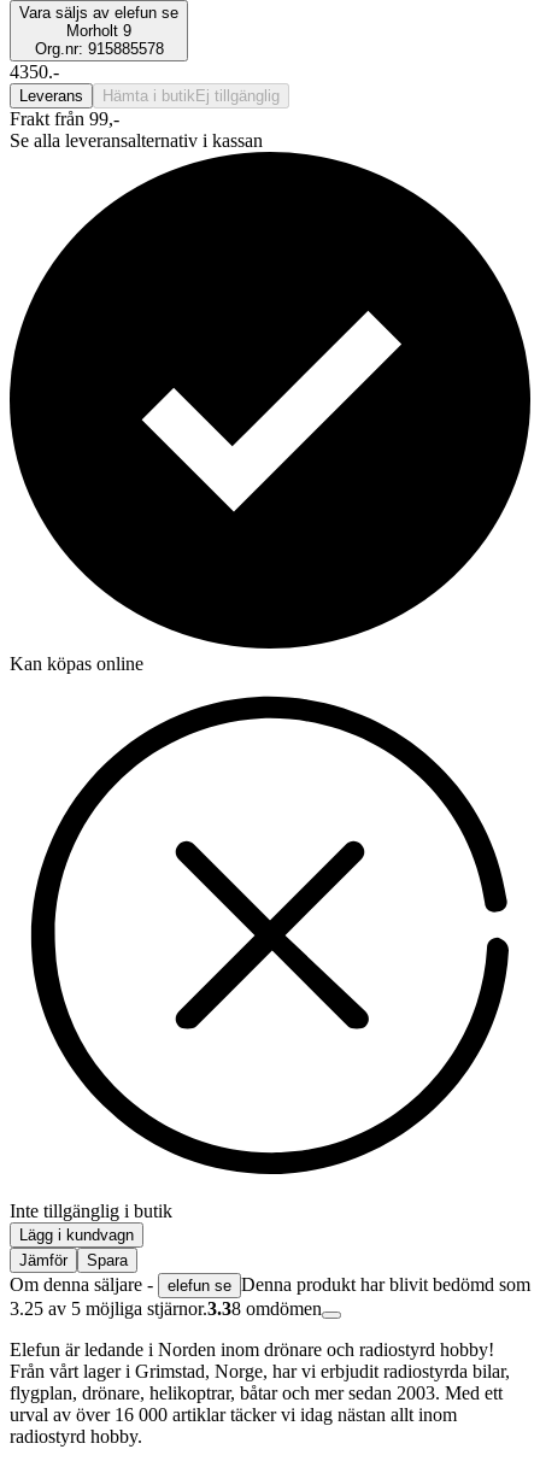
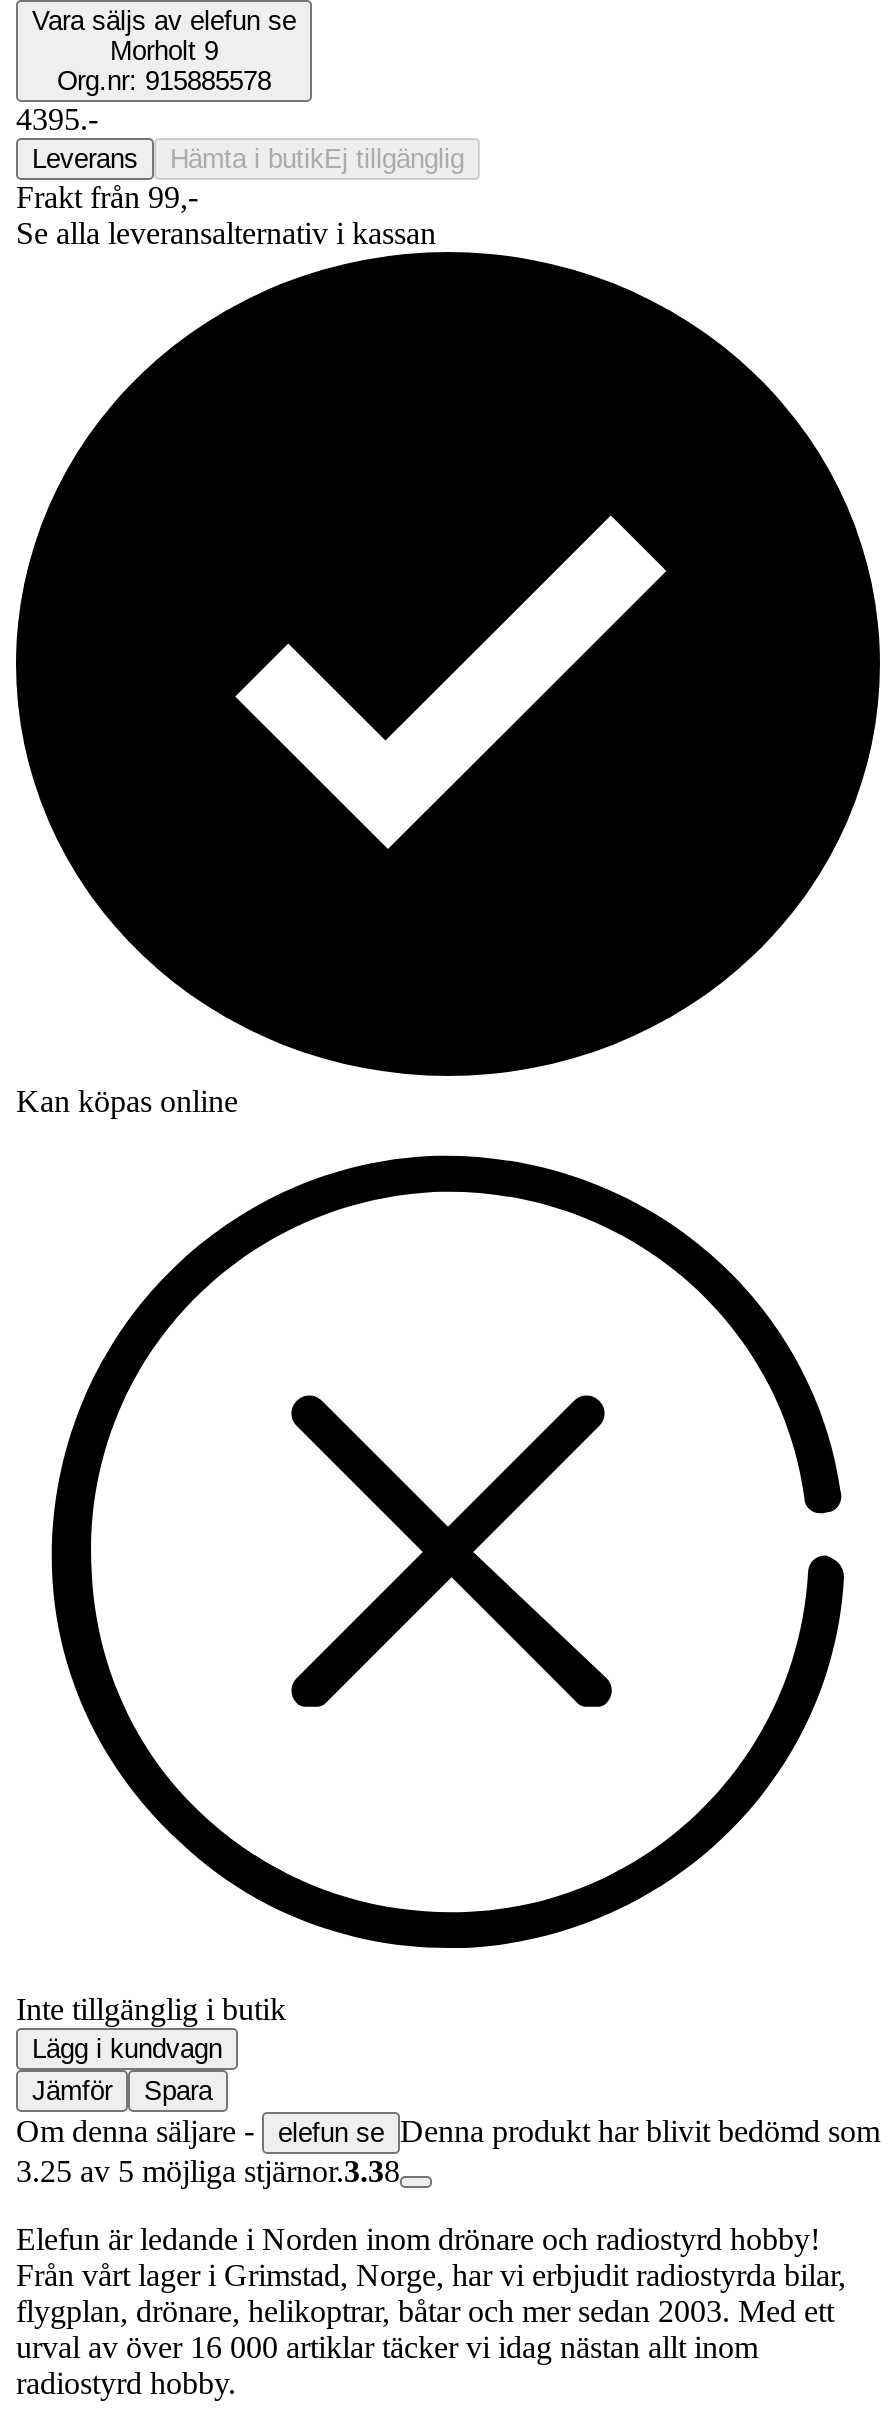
[10,61,59,82] 4350.- -> [16,102,98,136] 4395.-
[10,1299,322,1319] 3.25 av 5 möjliga stjärnor.3.38 omdömen -> [16,2154,400,2188] 3.25 av 5 möjliga stjärnor.3.38

